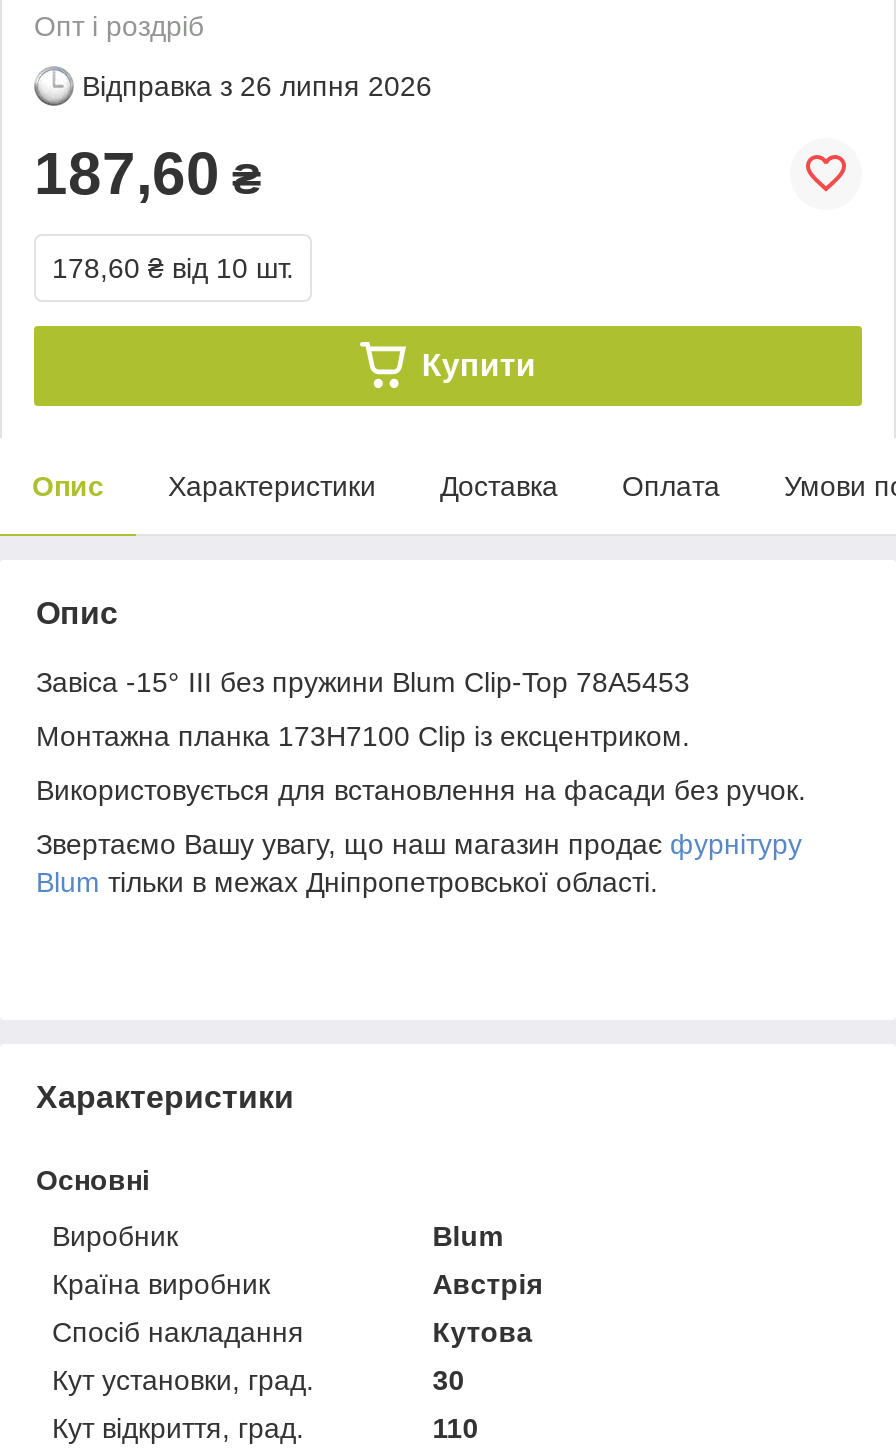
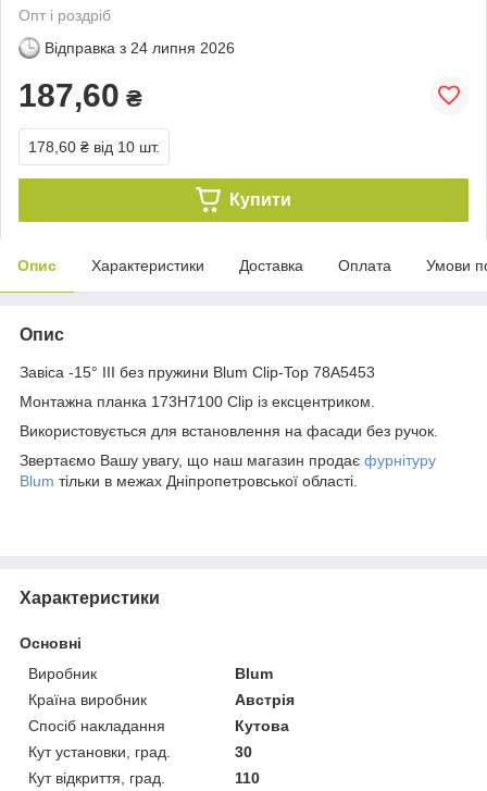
[82,70,432,102] Відправка з 26 липня 2026 -> [45,39,235,56] Відправка з 24 липня 2026

